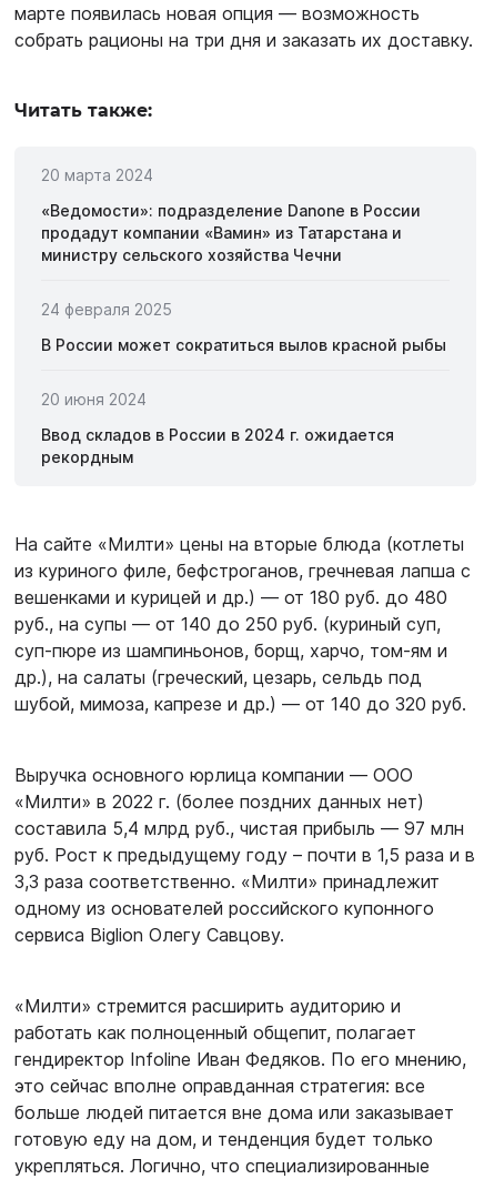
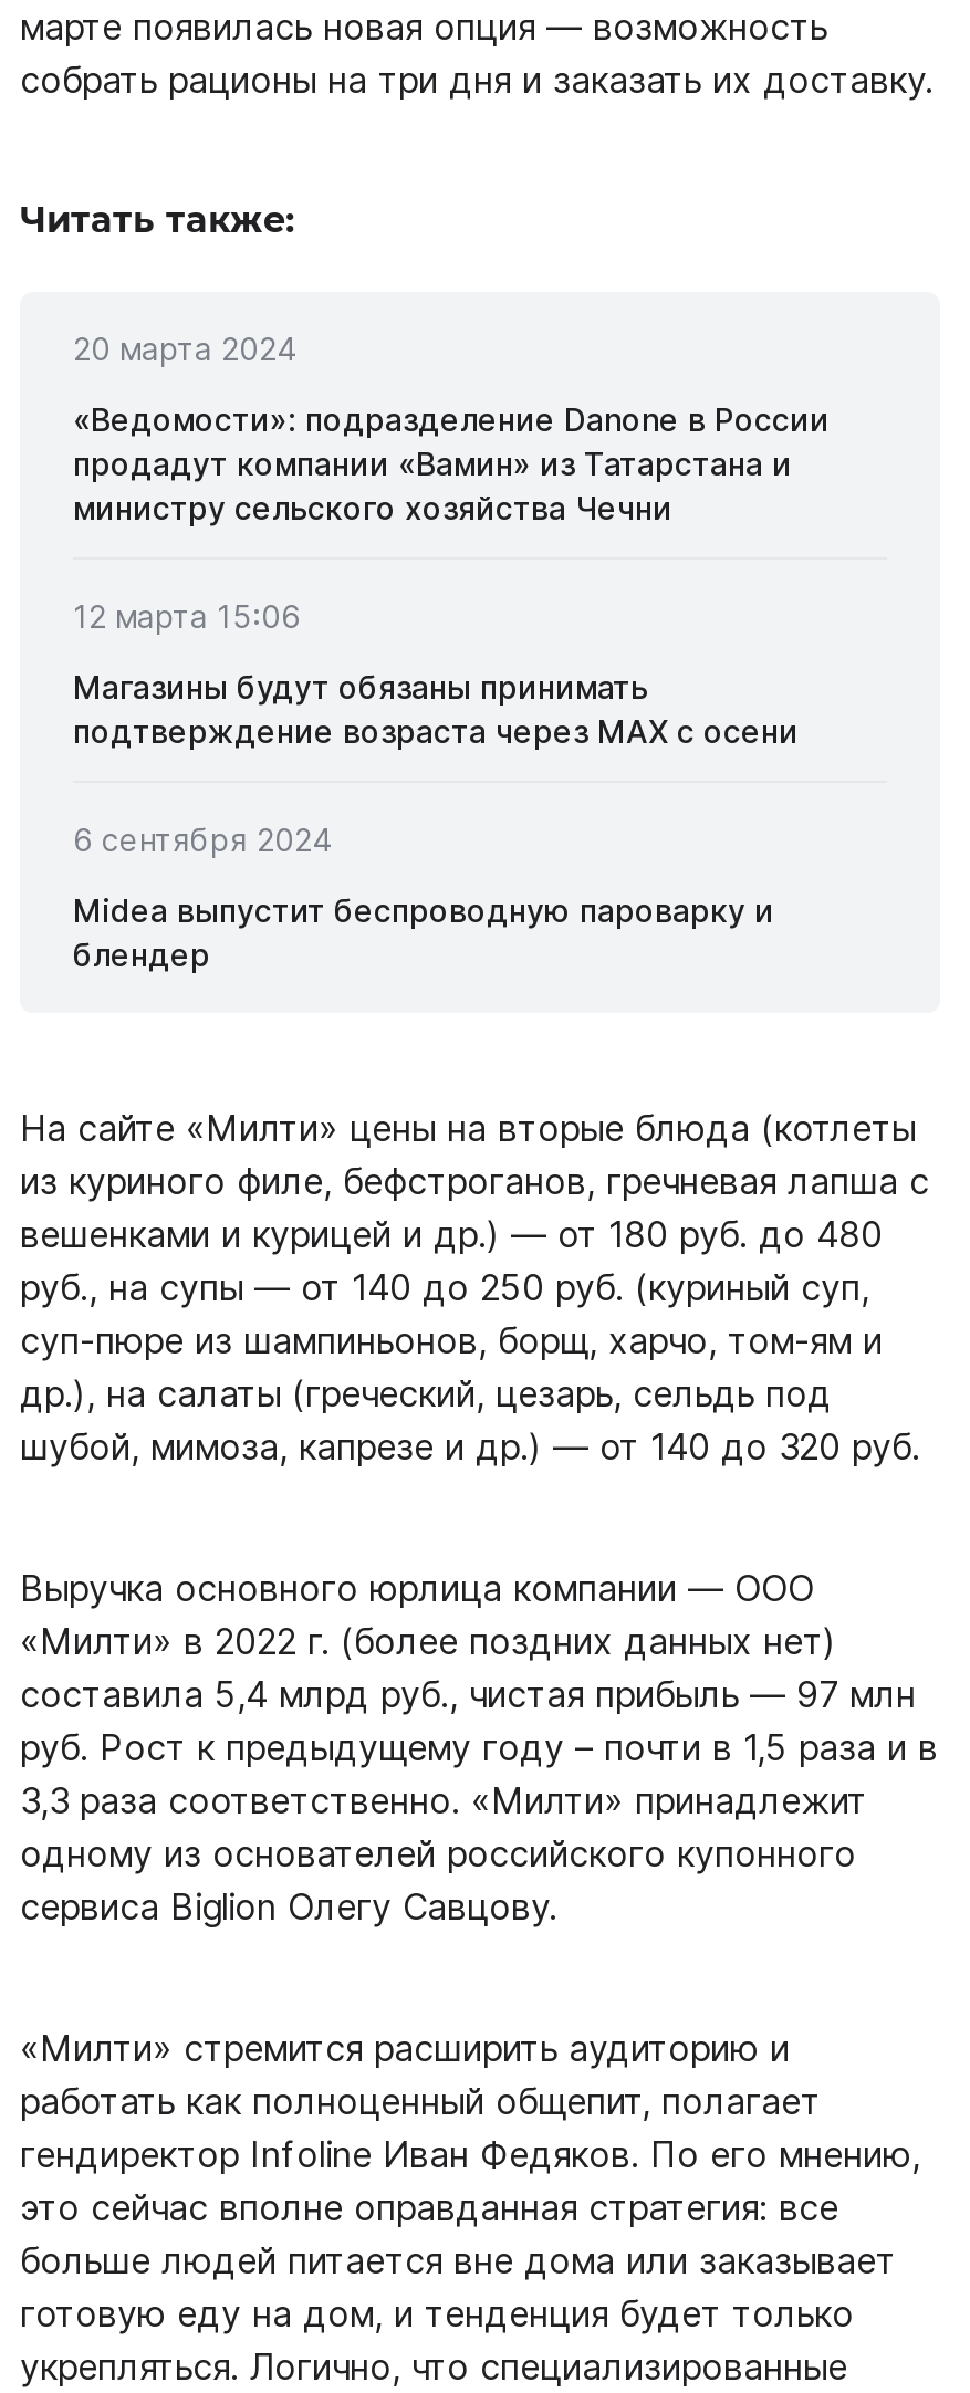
[41,300,172,319] 24 февраля 2025 -> [73,598,301,635] 12 марта 15:06
[41,335,446,354] В России может сократиться вылов красной рыбы -> [73,668,799,750] Магазины будут обязаны принимать | подтверждение возраста через MAX с осени
[41,390,147,409] 20 июня 2024 -> [73,821,332,859] 6 сентября 2024
[41,425,394,466] Ввод складов в России в 2024 г. ожидается | рекордным -> [73,892,774,974] Midea выпустит беспроводную пароварку и | блендер

